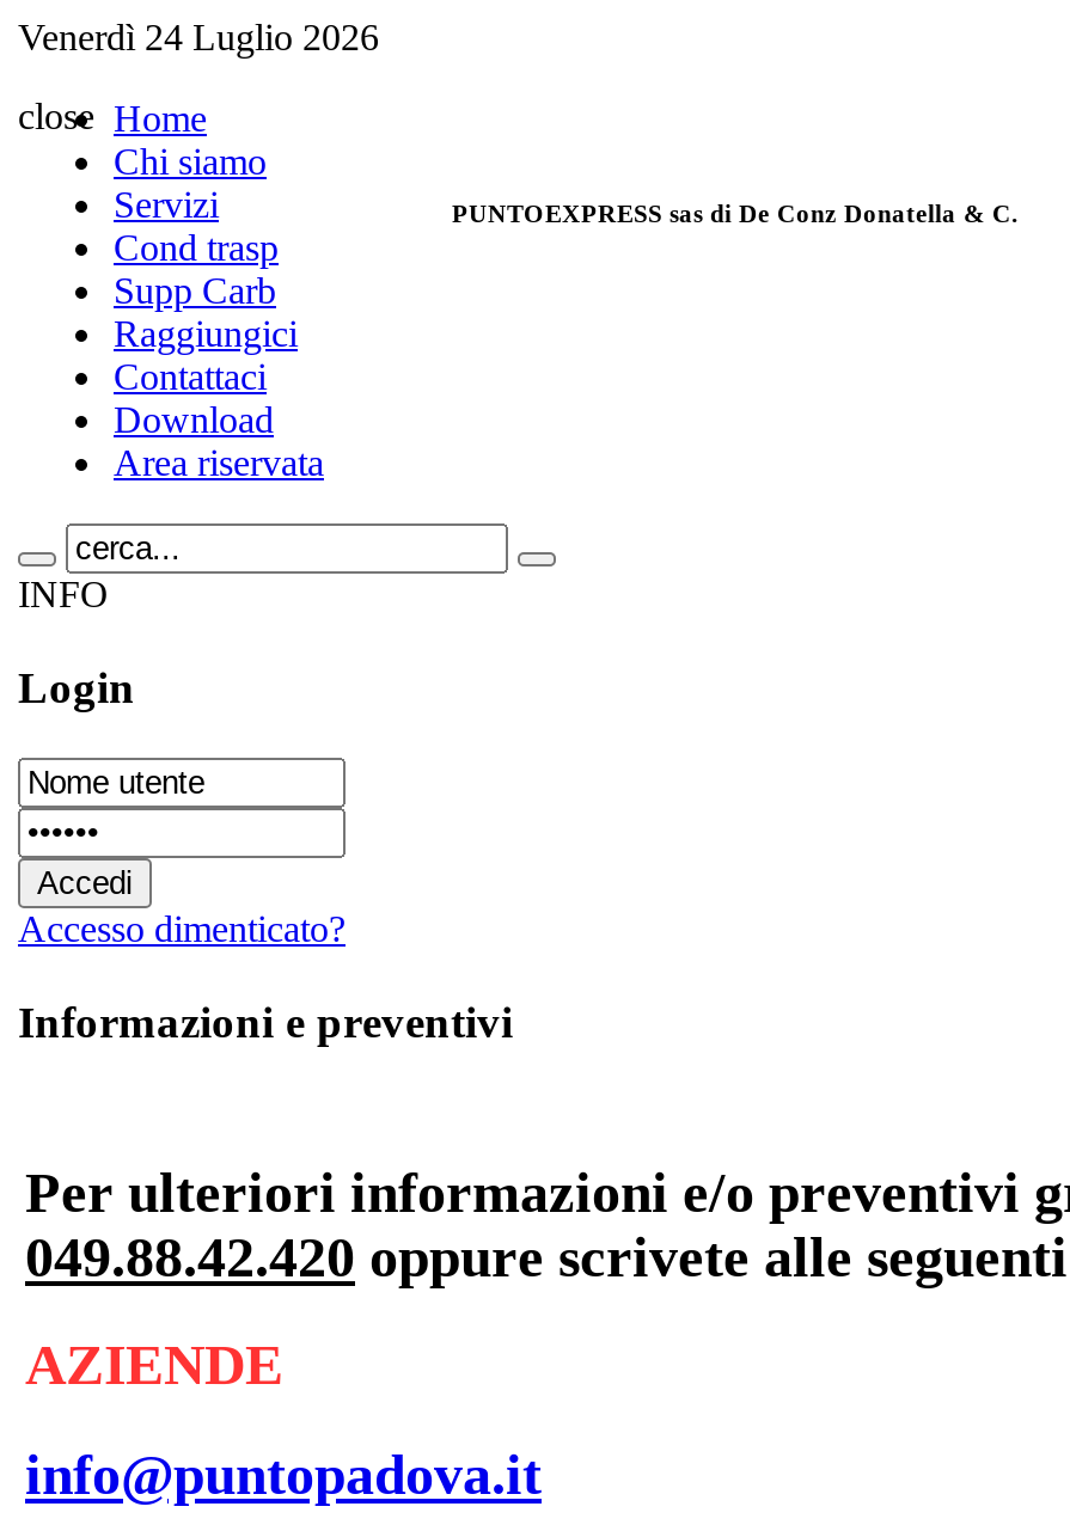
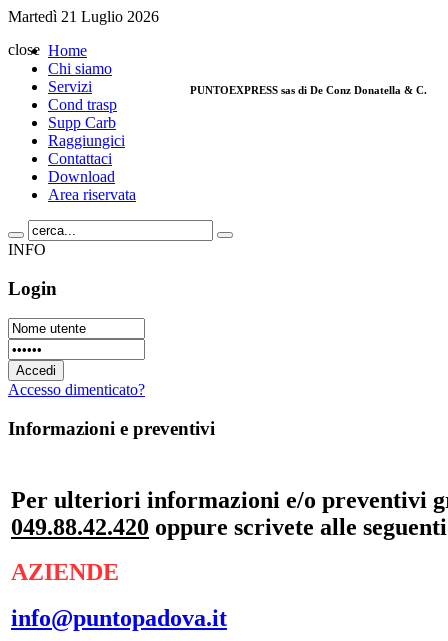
[18,17,379,57] Venerdì 24 Luglio 2026 -> [8,8,159,25] Martedì 21 Luglio 2026

